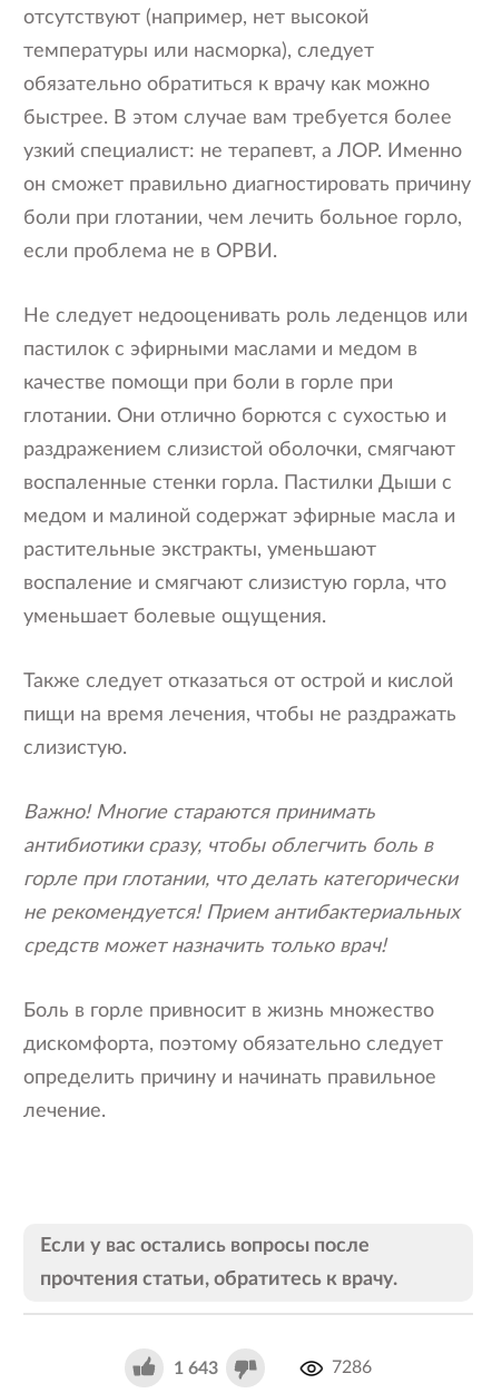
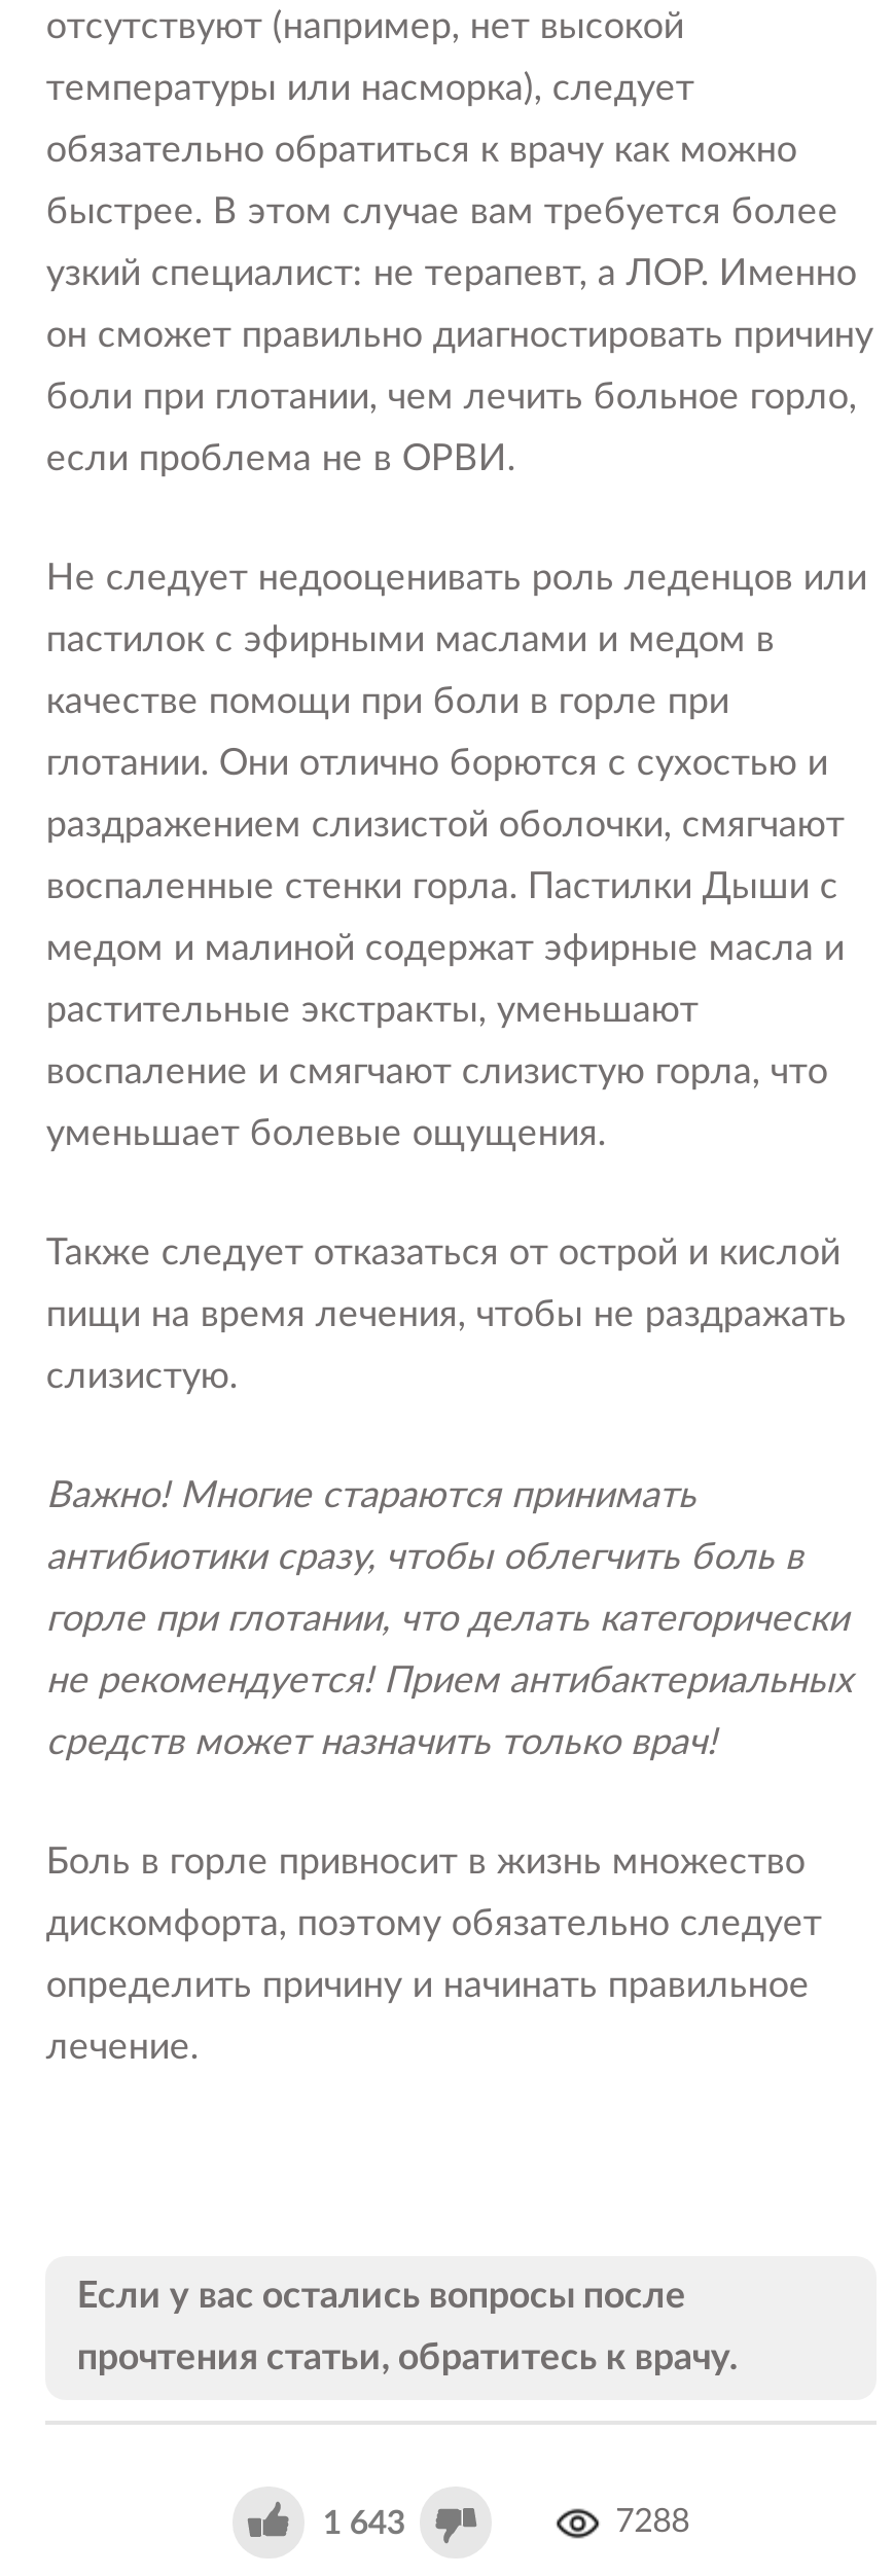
[332,1359,372,1377] 7286 -> [615,2506,689,2539] 7288

